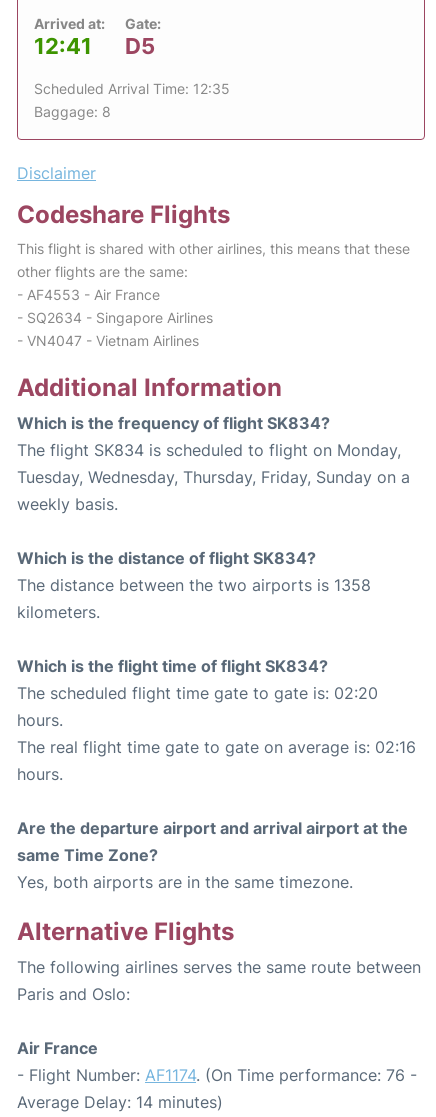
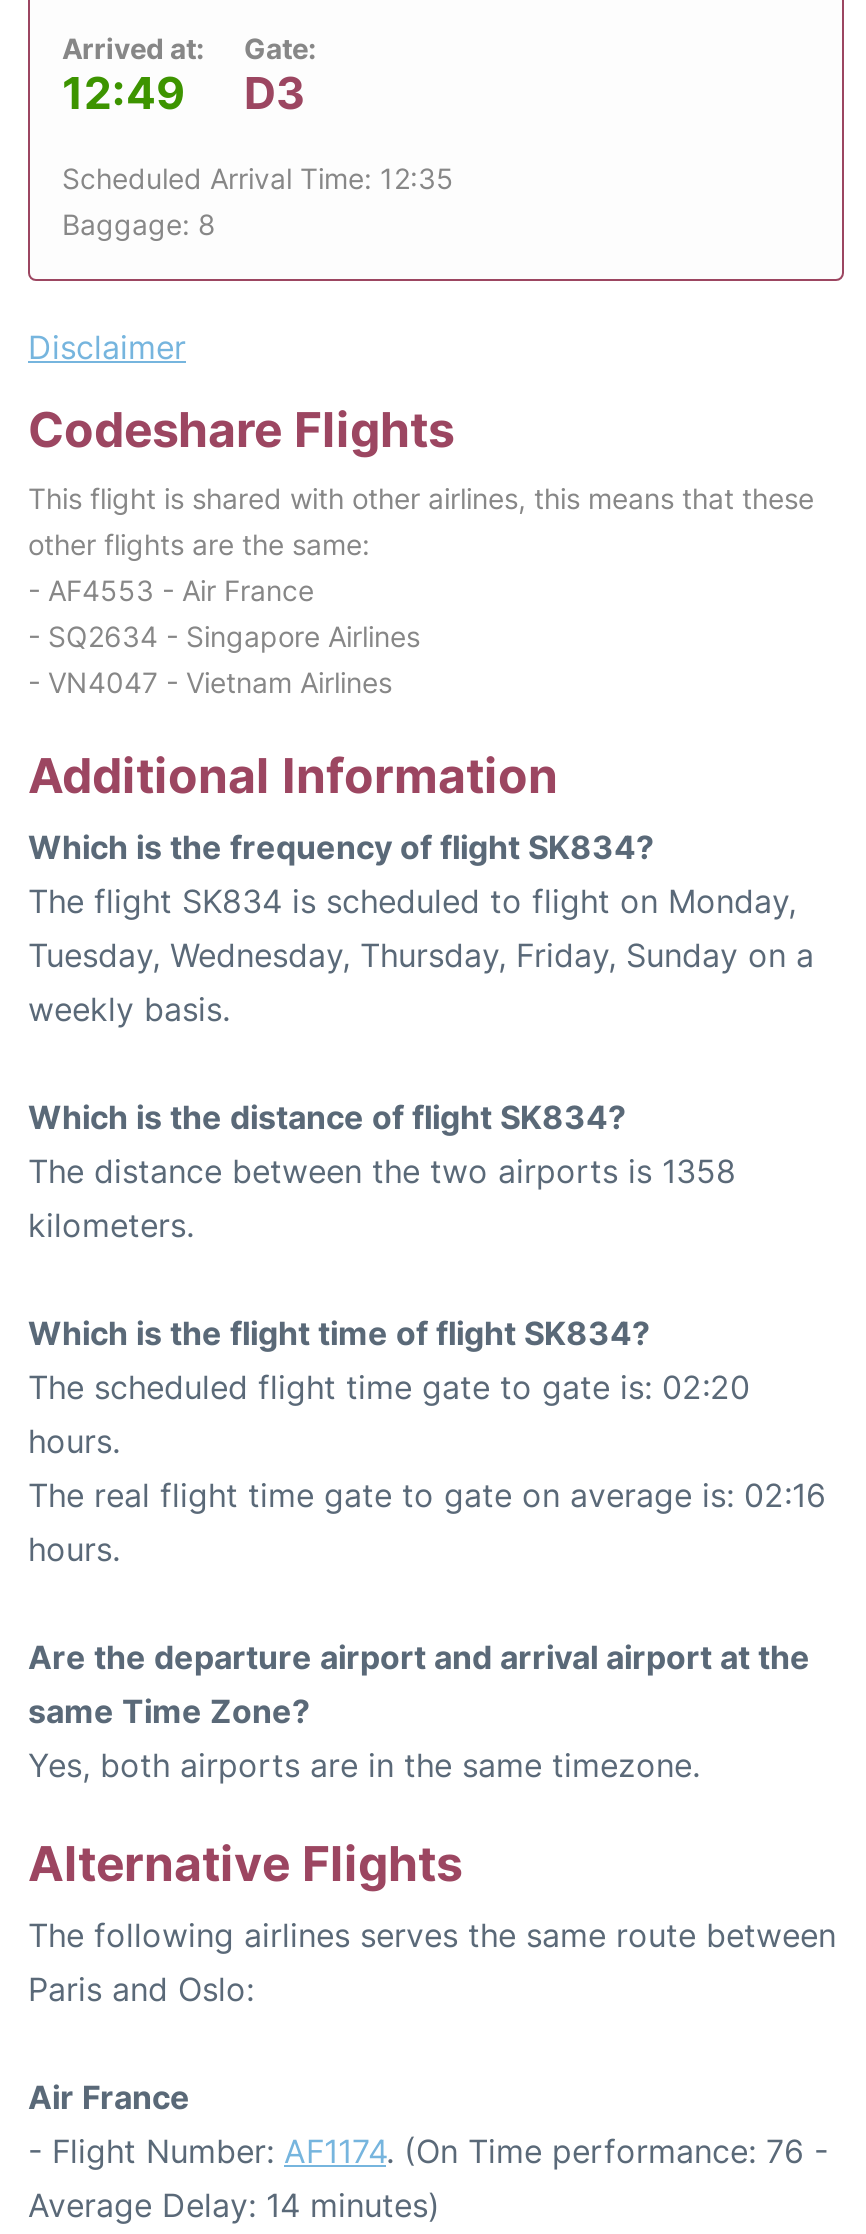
[34,33,92,59] 12:41 -> [62,66,186,118] 12:49
[125,33,155,59] D5 -> [244,66,306,118] D3

